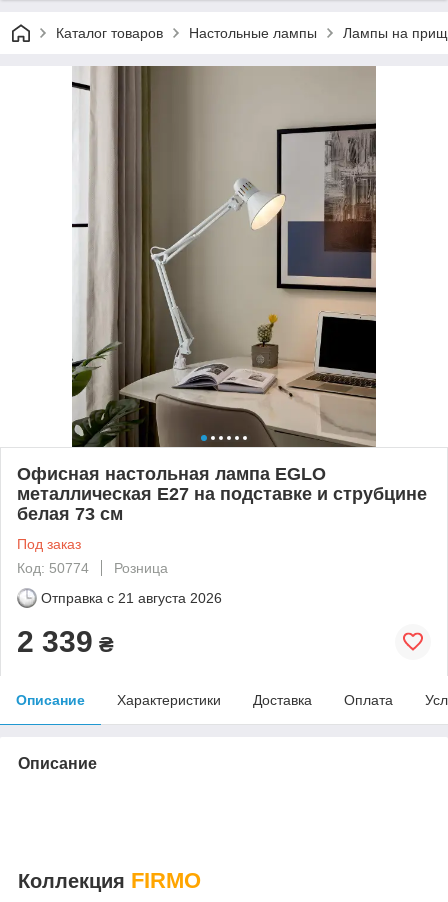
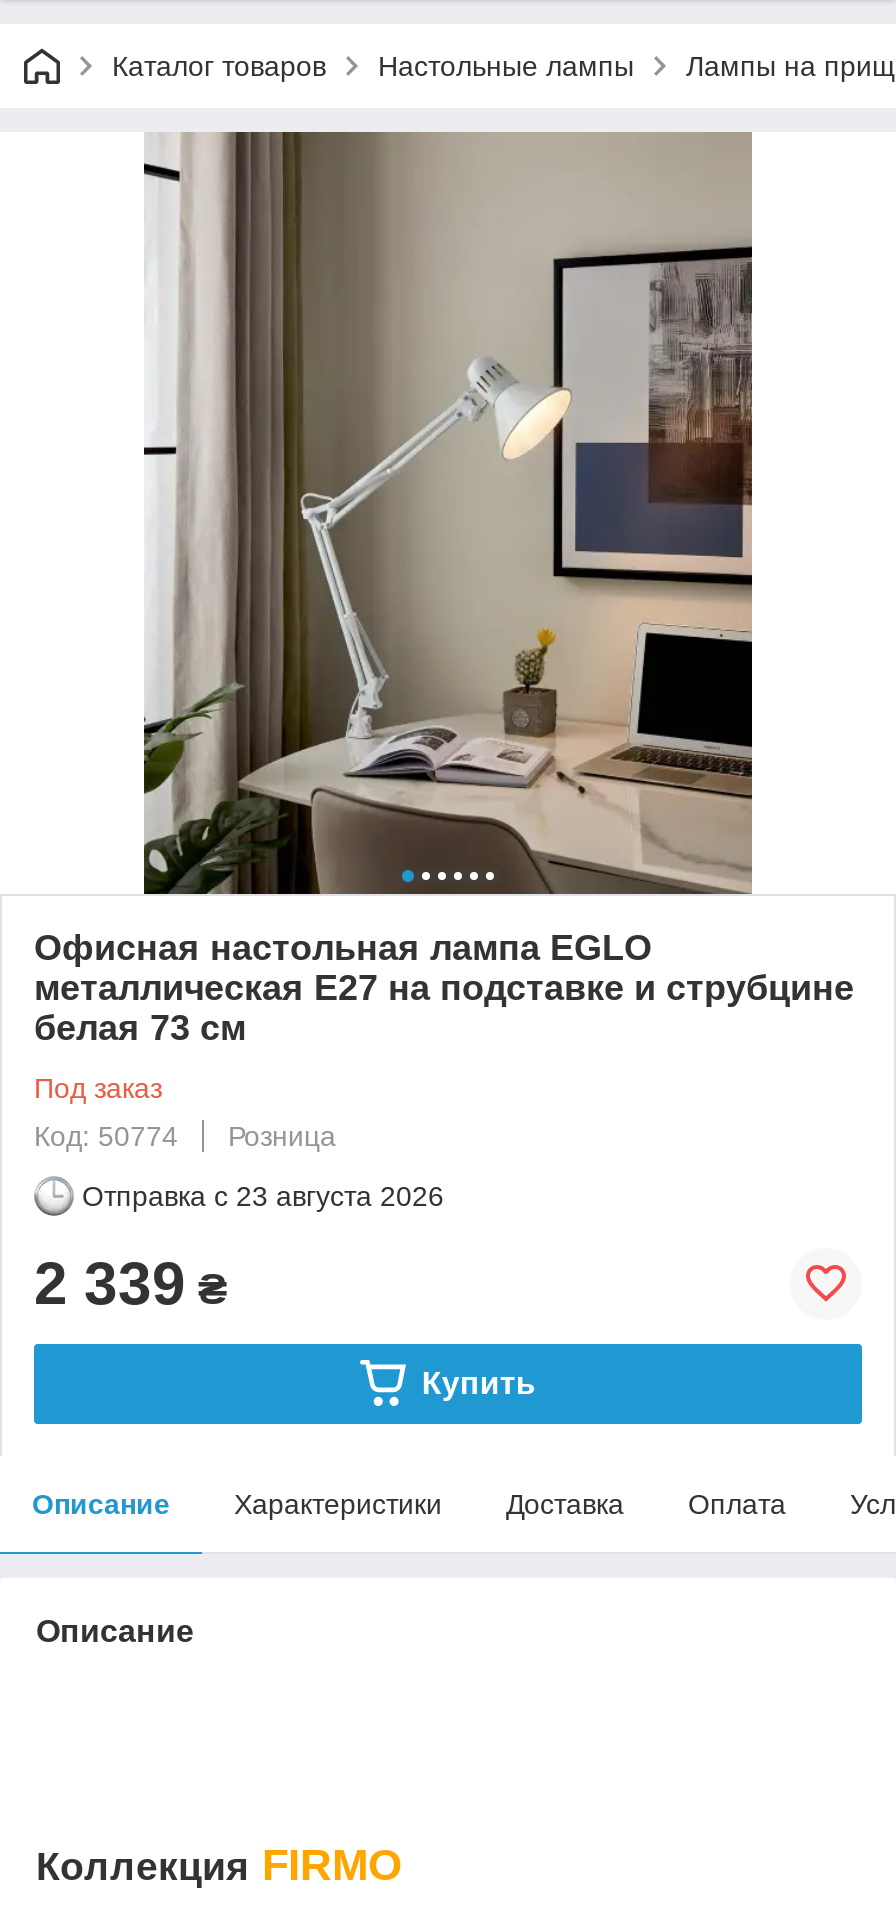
[41,590,222,606] Отправка с 21 августа 2026 -> [82,1180,444,1212] Отправка с 23 августа 2026
none -> [422,1366,536,1400] Купить

